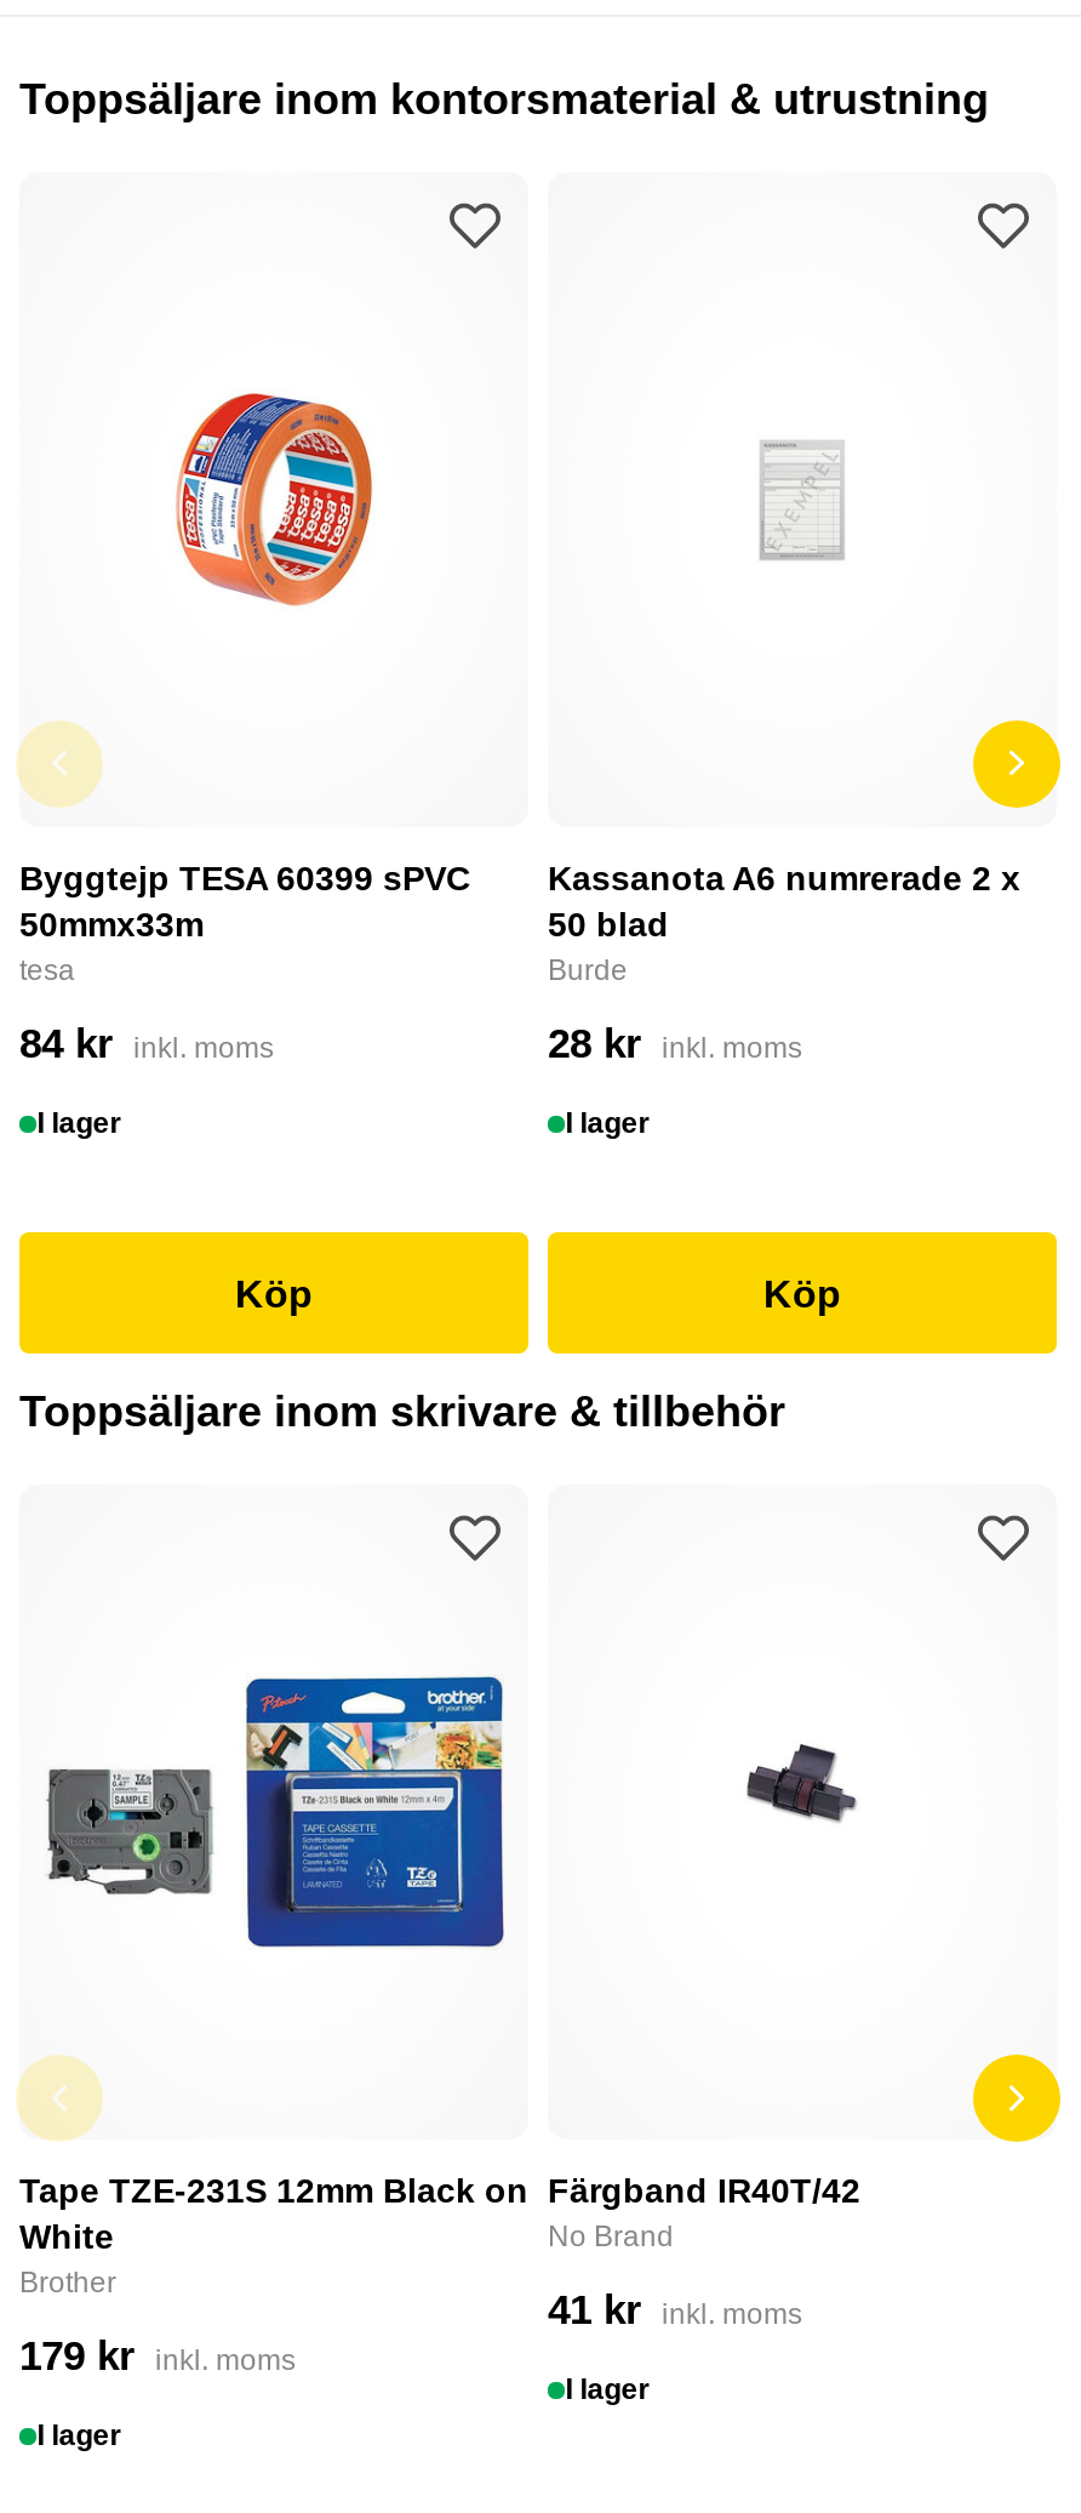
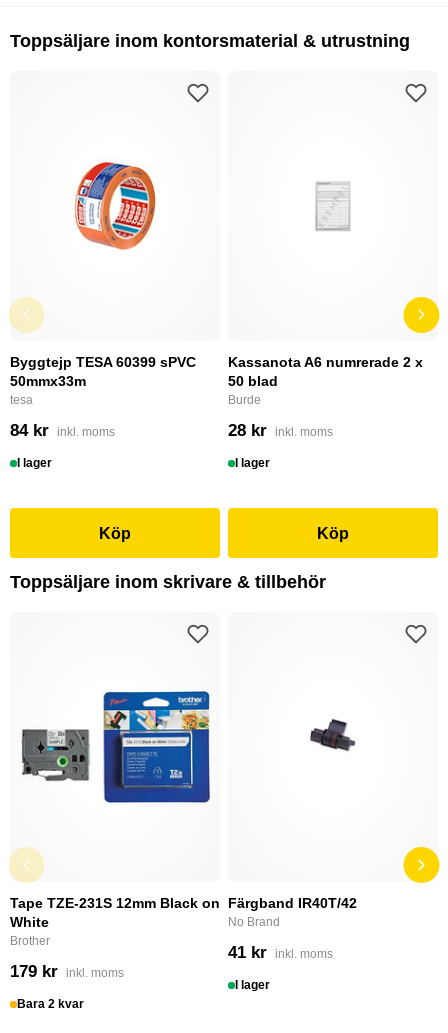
[37,2419,122,2453] I lager -> [17,997,84,1011] Bara 2 kvar

